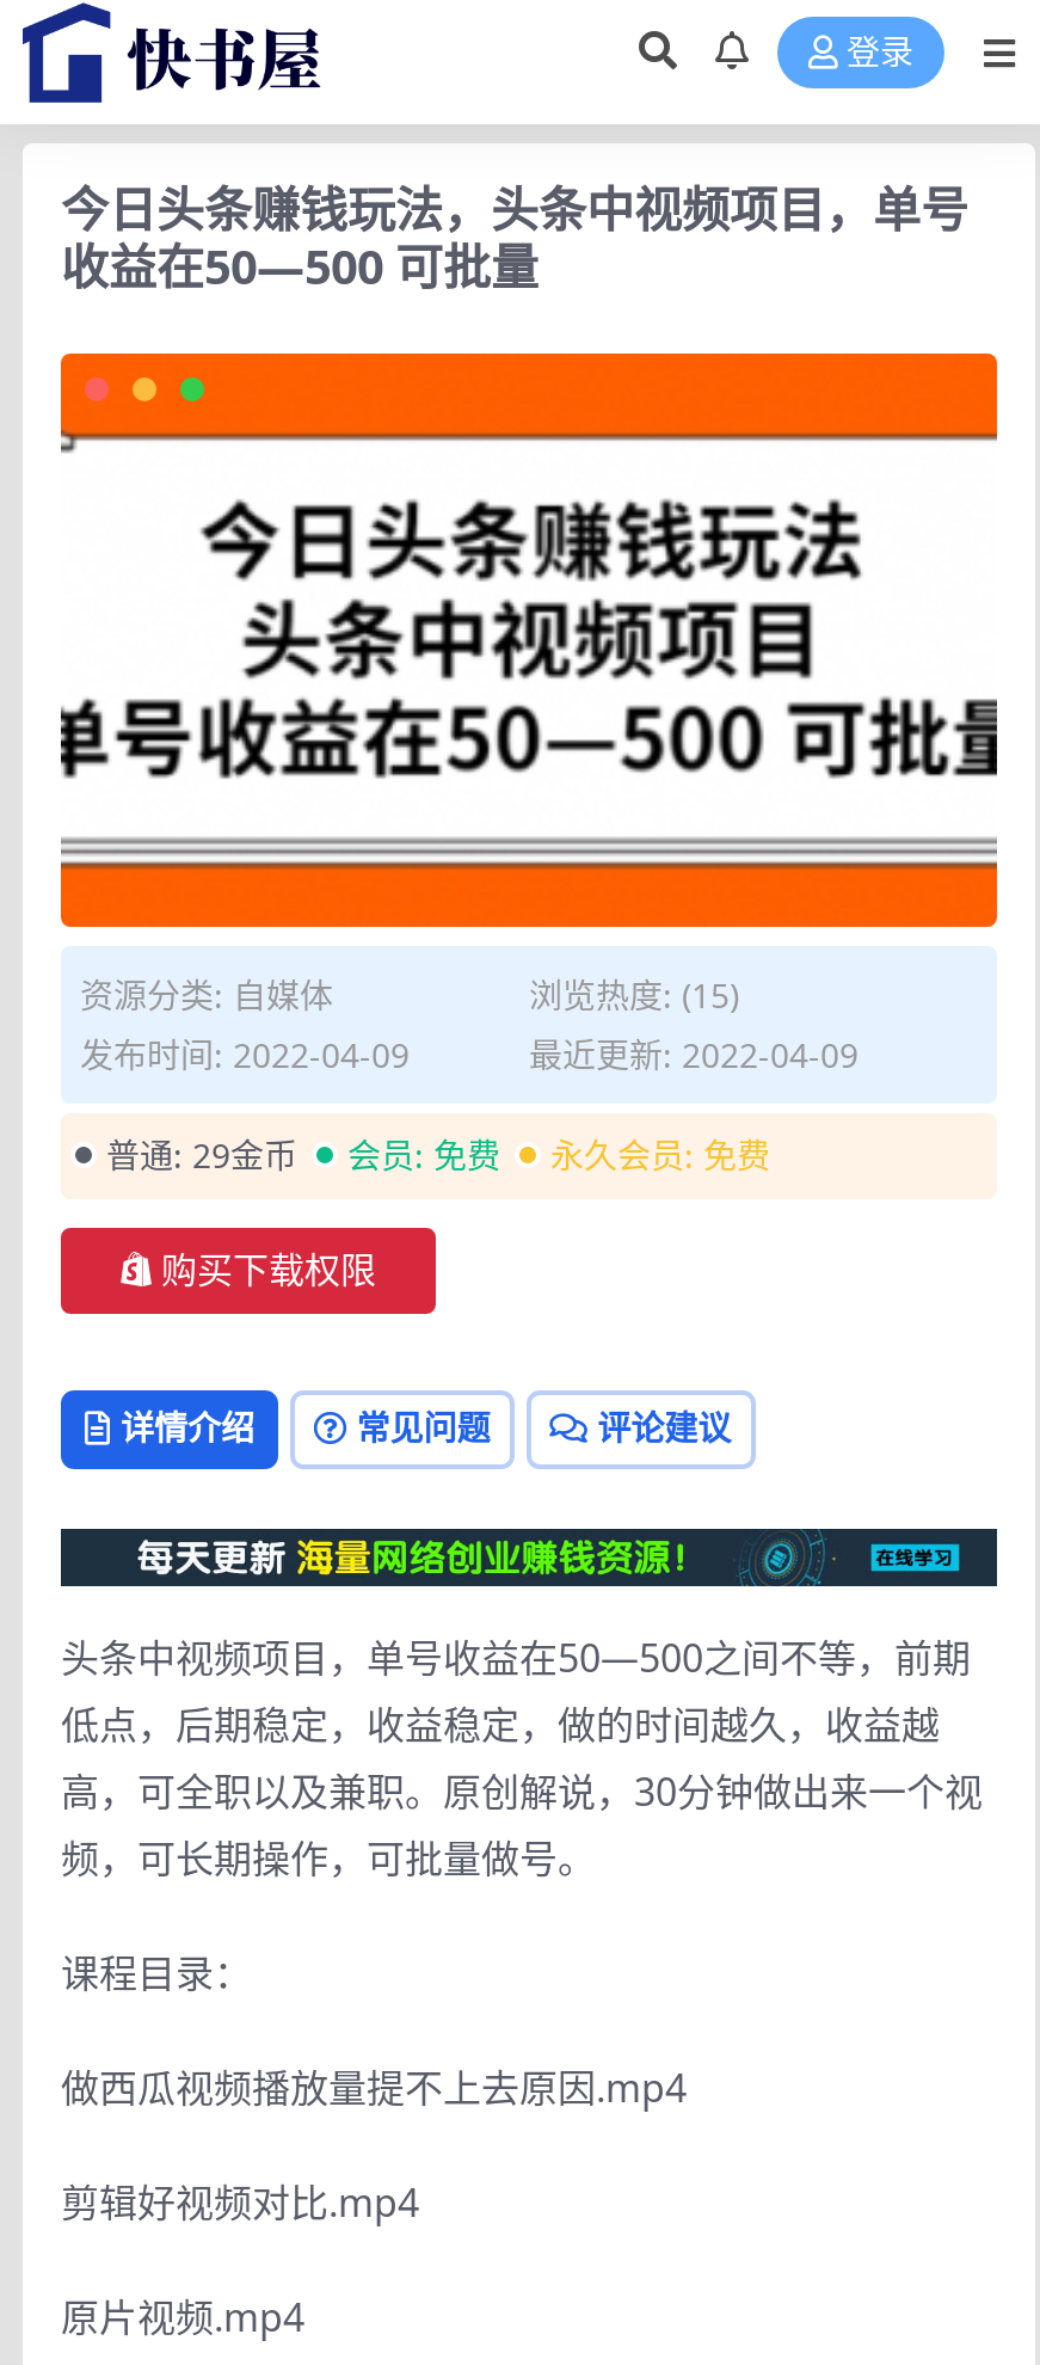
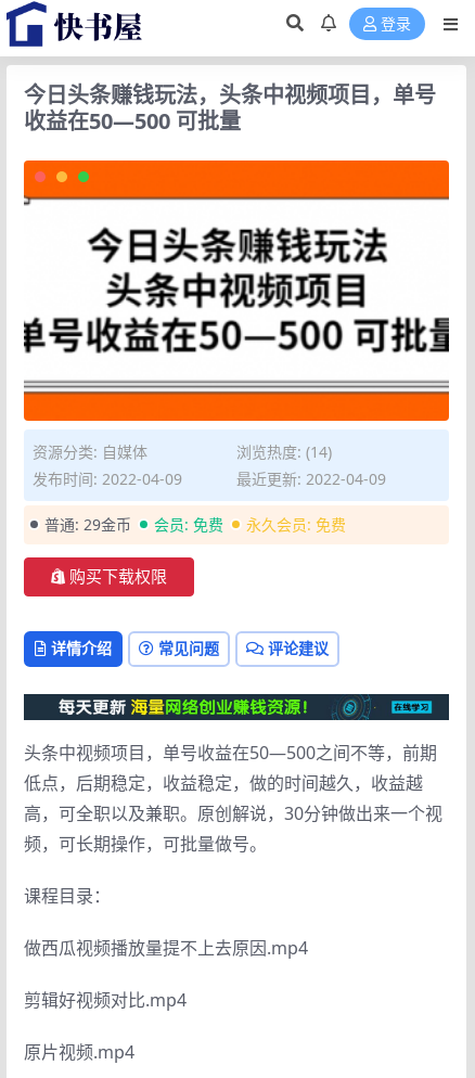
[529,972,739,1018] 浏览热度: (15) -> [236,441,332,462] 浏览热度: (14)

